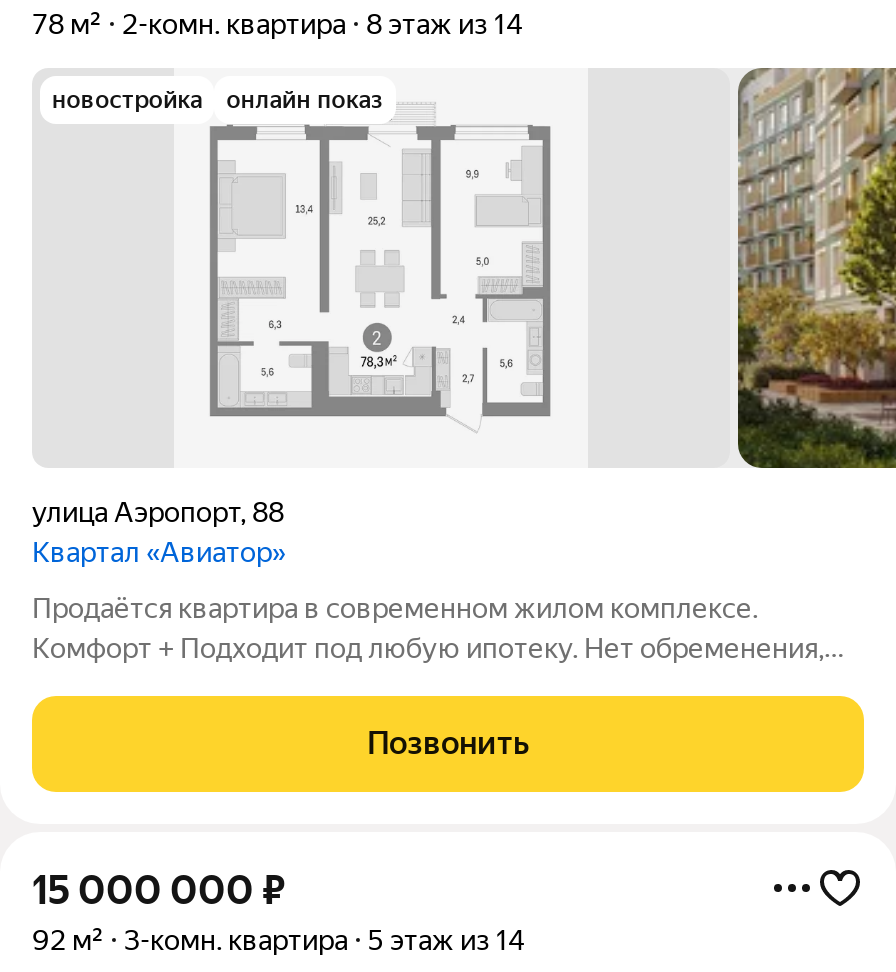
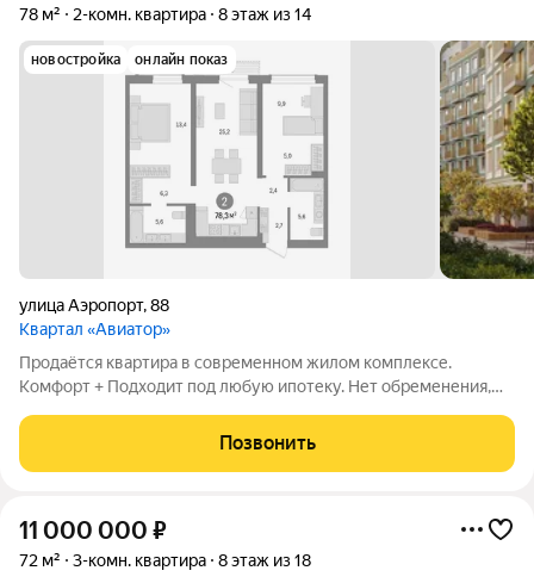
[32,865,286,913] 15 000 000 ₽ -> [19,516,167,544] 11 000 000 ₽
[32,923,104,955] 92 м² -> [19,550,61,569] 72 м²
[368,923,524,955] 5 этаж из 14 -> [218,550,311,569] 8 этаж из 18

